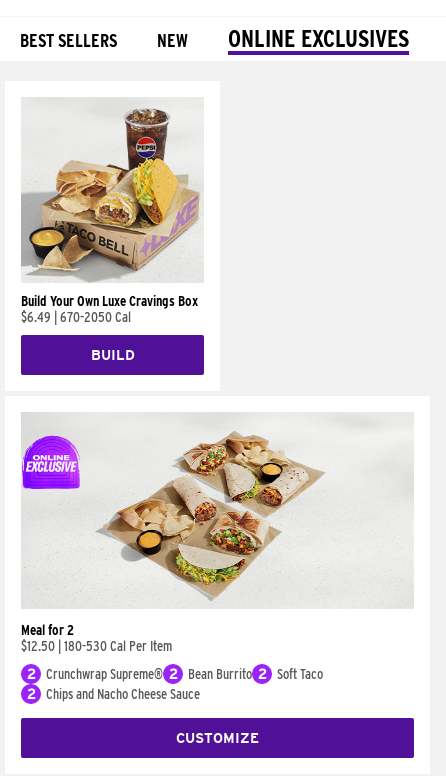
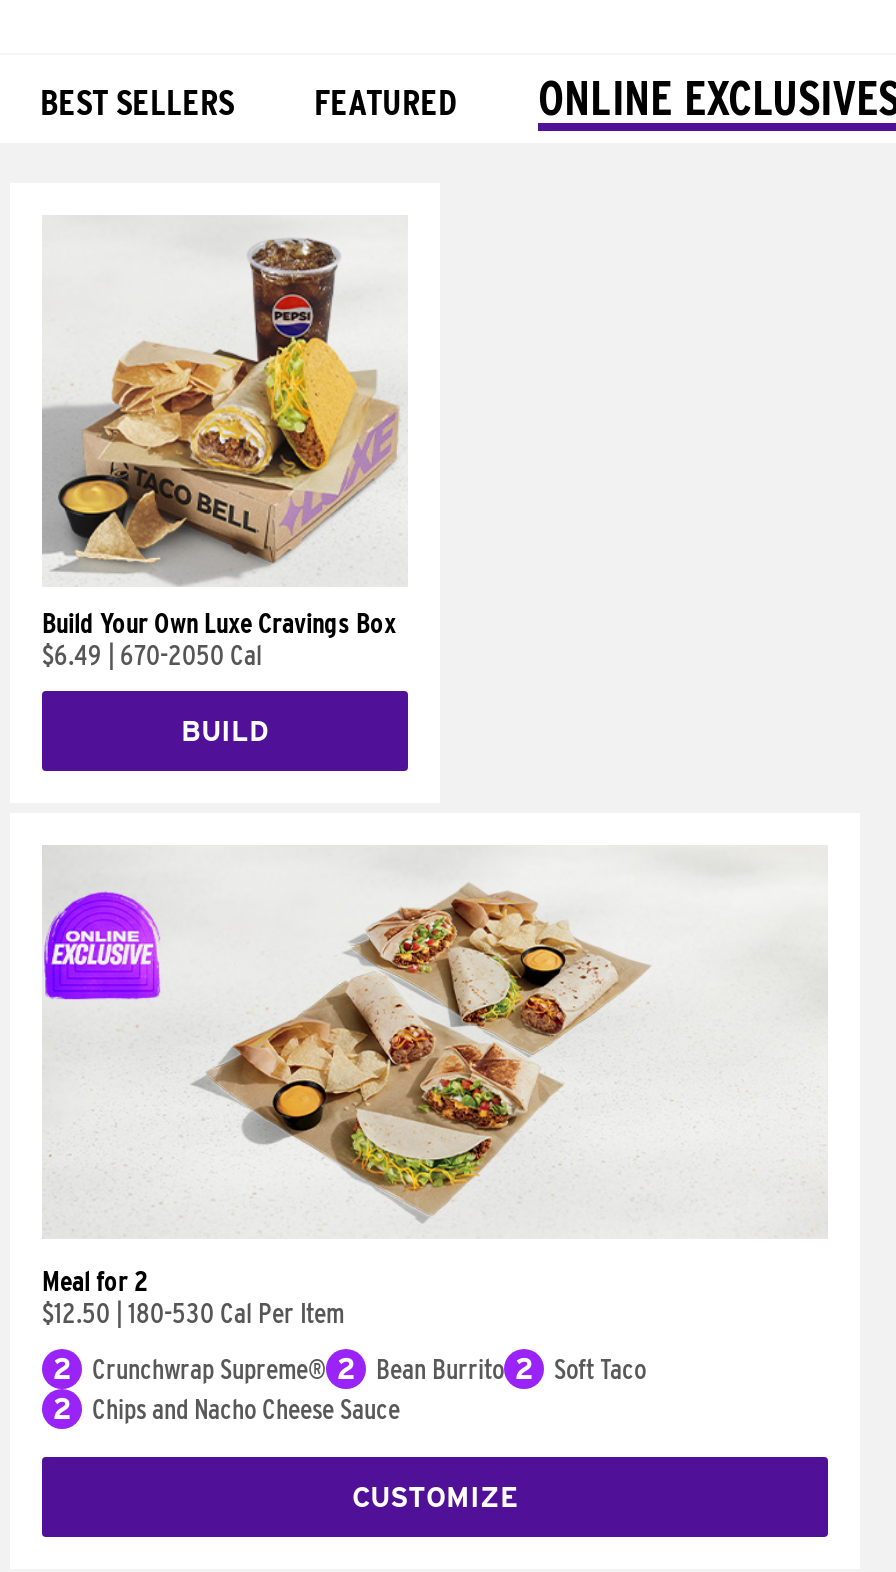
[157,30,188,51] NEW -> [314,81,458,123] FEATURED

